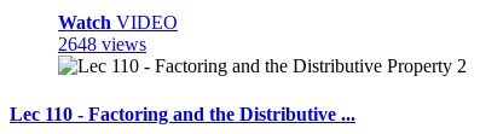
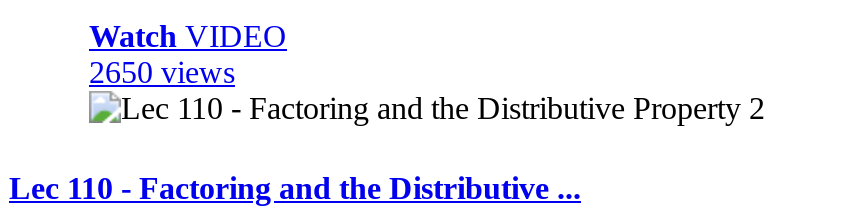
[58,34,146,55] 2648 views -> [89,55,235,89] 2650 views

